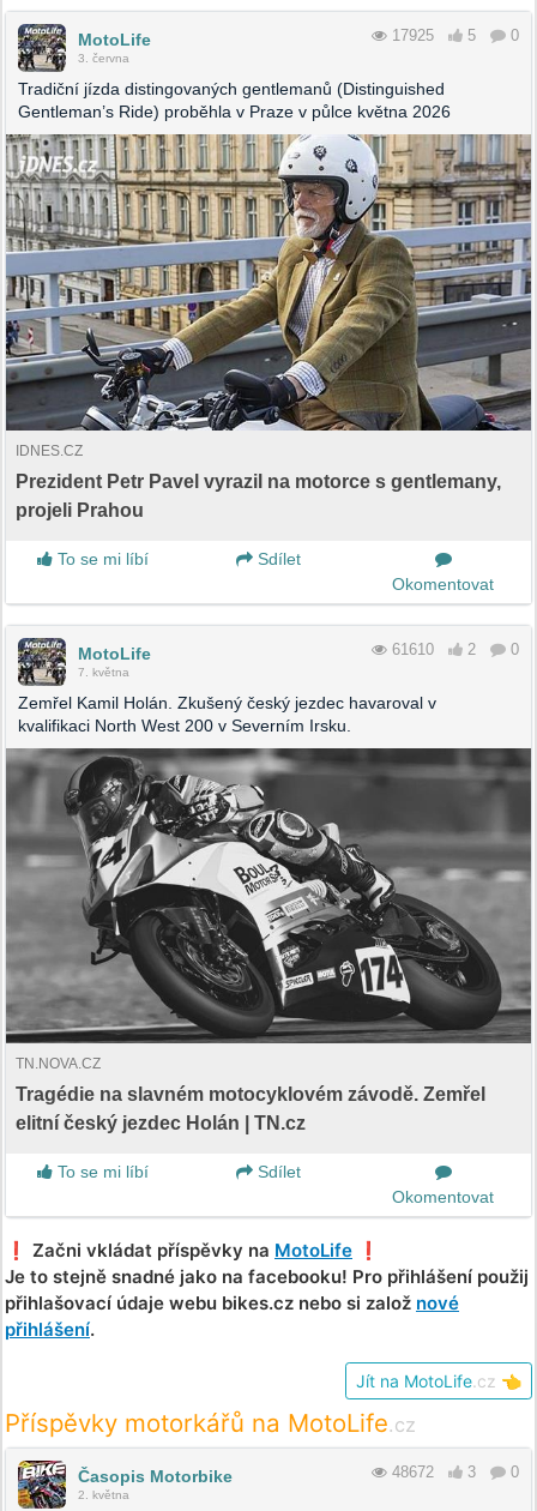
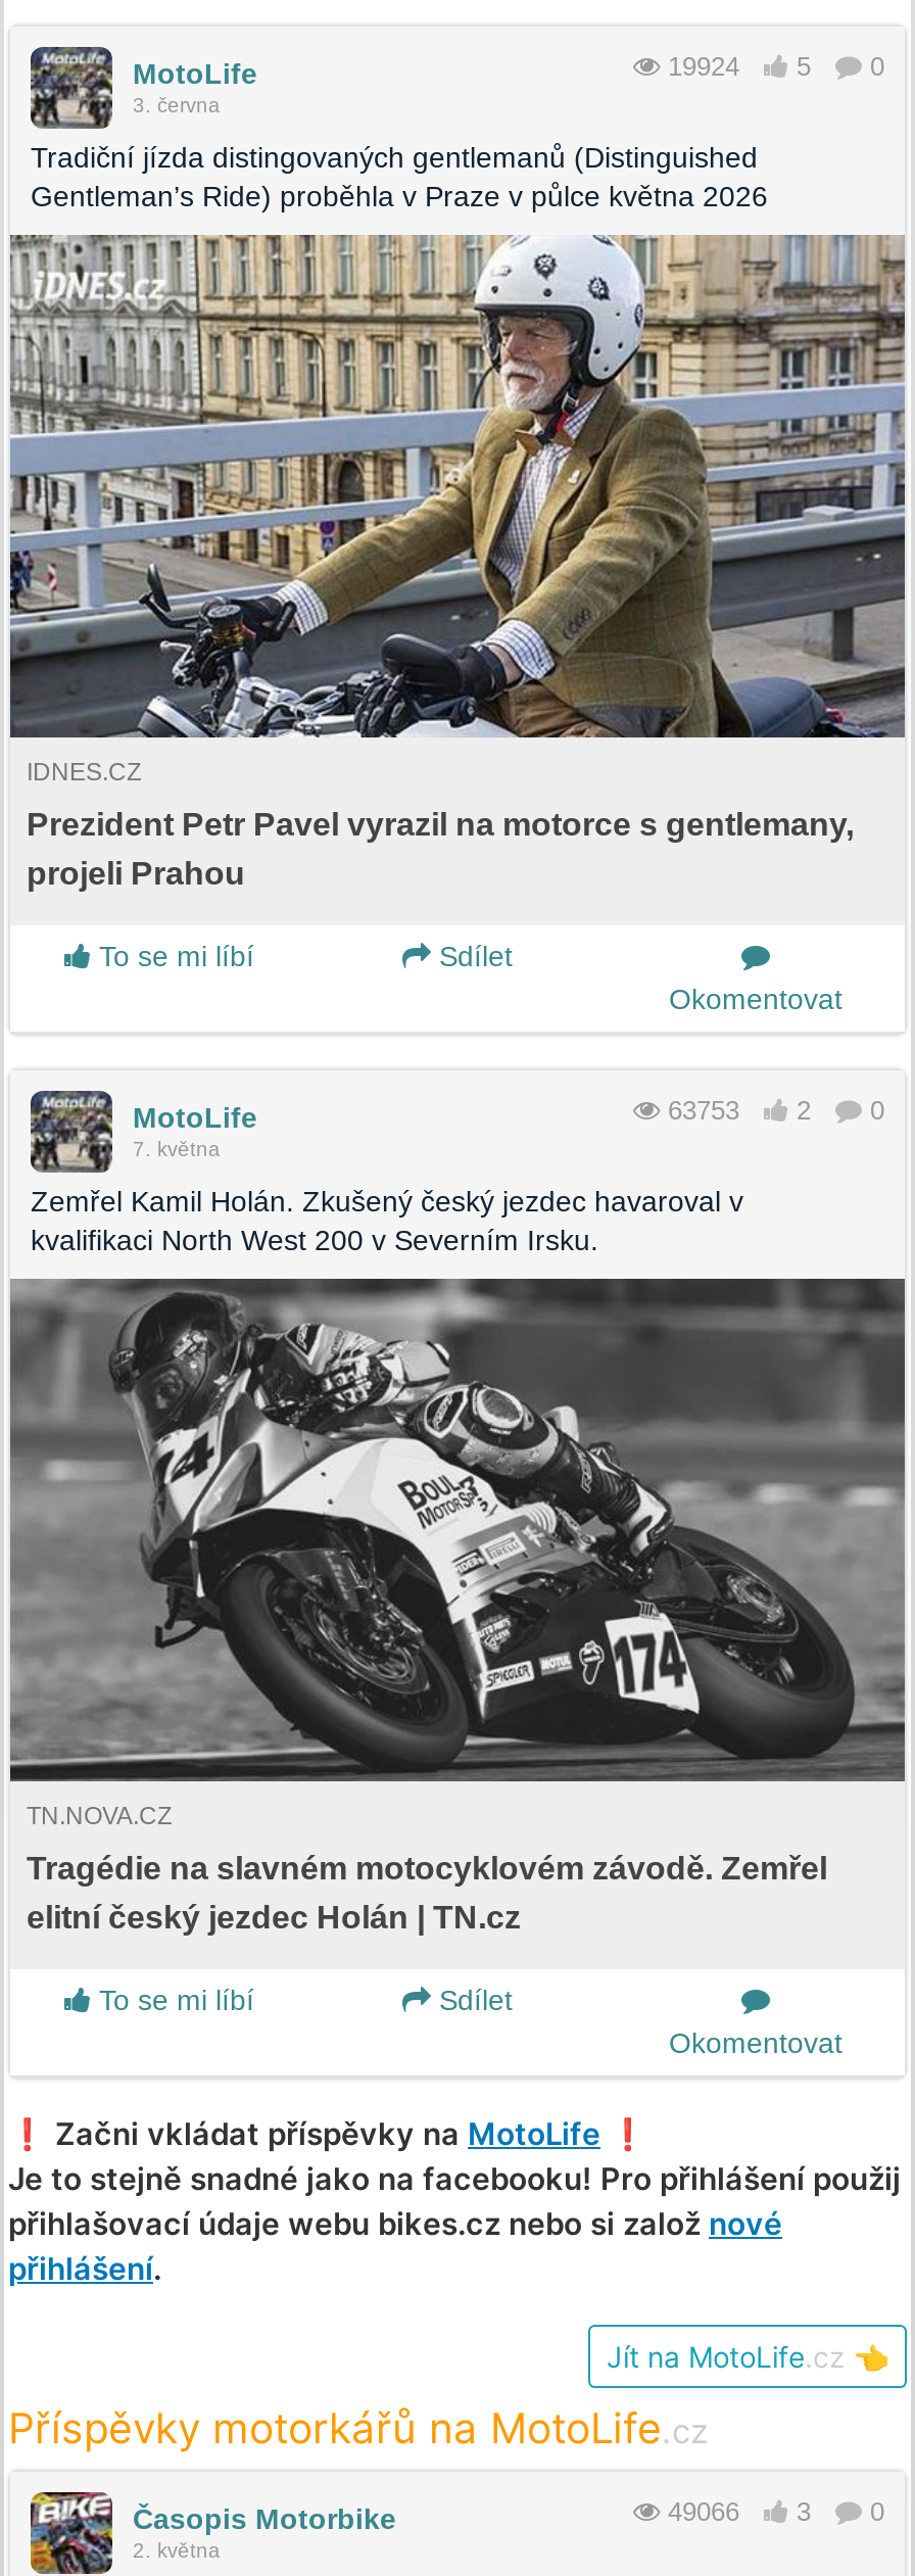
[392,27,519,45] 17925 5 0 -> [668,50,884,81] 19924 5 0
[392,640,519,658] 61610 2 0 -> [668,1095,884,1126] 63753 2 0
[392,1463,519,1481] 48672 3 0 -> [668,2497,884,2528] 49066 3 0

